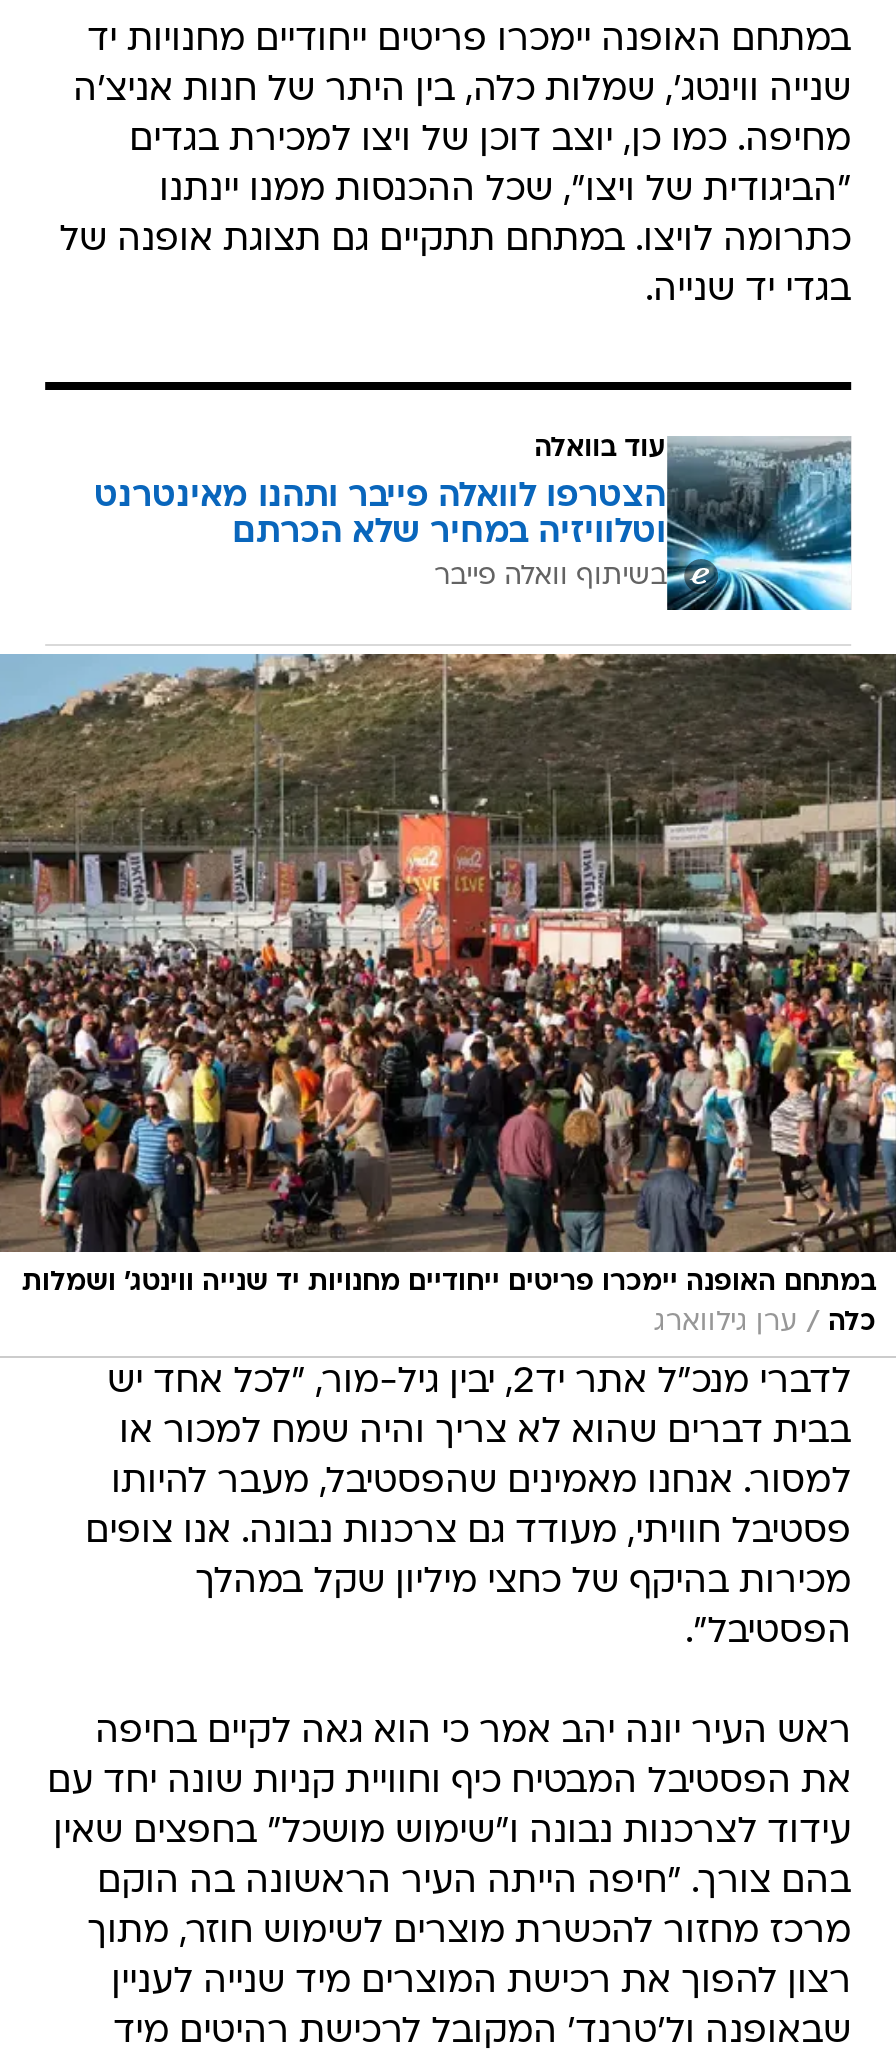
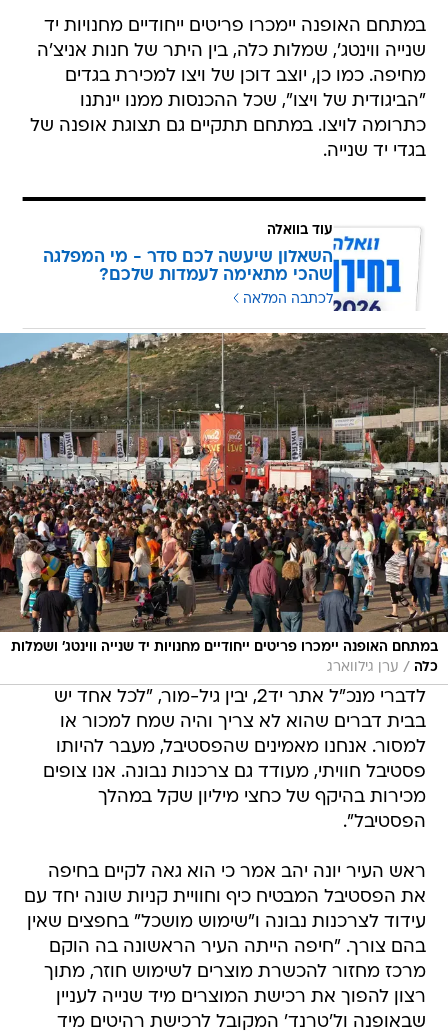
[94,436,854,612] [image] | הצטרפו לוואלה פייבר ותהנו מאינטרנט | וטלוויזיה במחיר שלא הכרתם | בשיתוף וואלה פייבר -> [43,225,426,311] [image] | השאלון שיעשה לכם סדר - מי המפלגה | שהכי מתאימה לעמדות שלכם? | לכתבה המלאה

